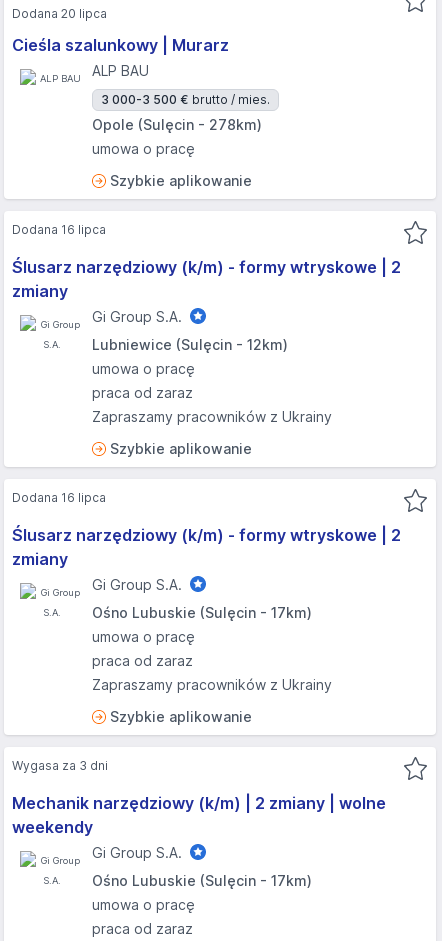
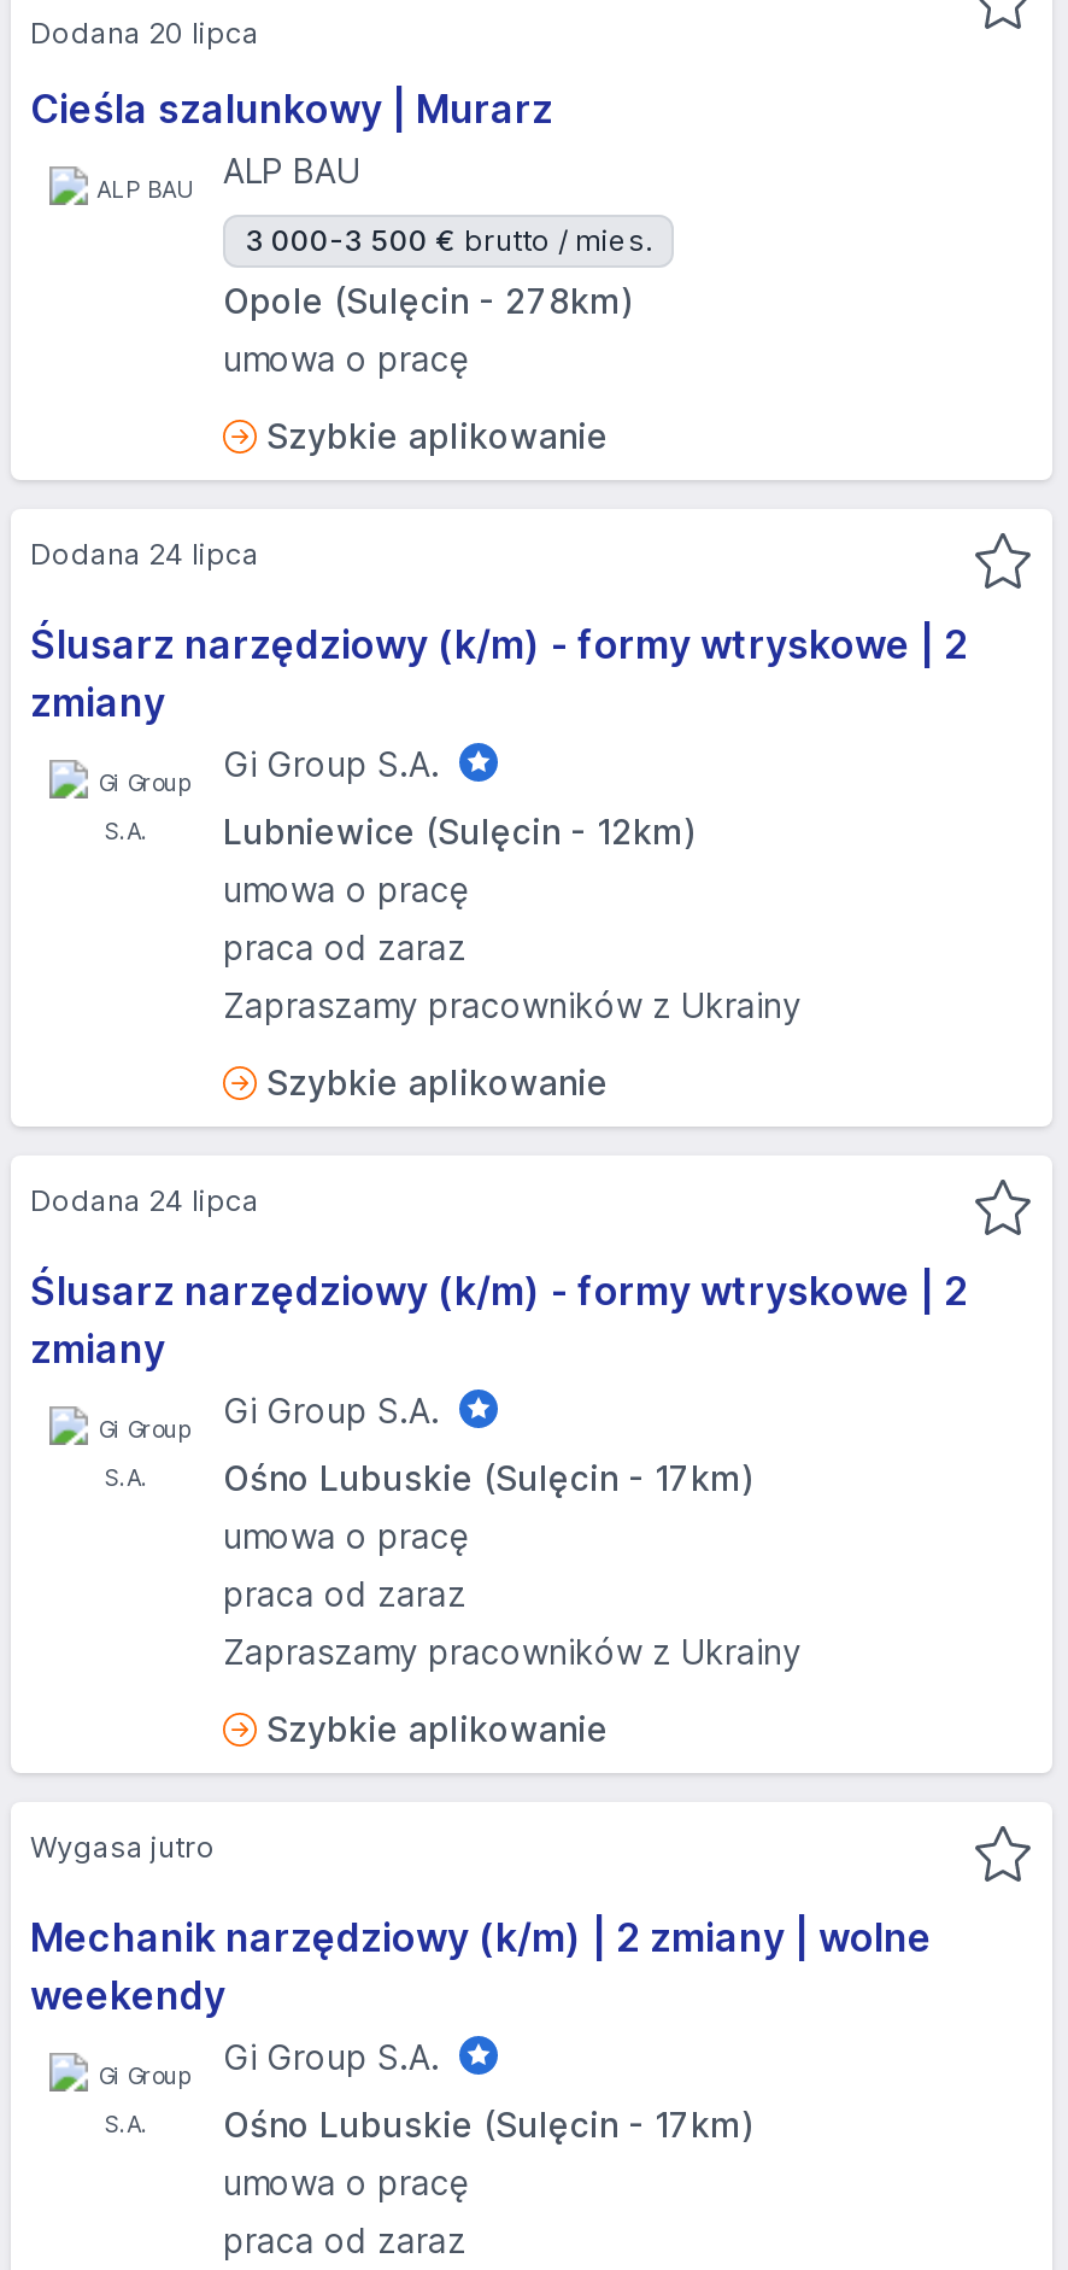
[12,222,106,237] Dodana 16 lipca -> [30,536,259,572] Dodana 24 lipca
[12,490,106,505] Dodana 16 lipca -> [30,1182,259,1218] Dodana 24 lipca
[12,758,108,773] Wygasa za 3 dni -> [30,1829,216,1865] Wygasa jutro

